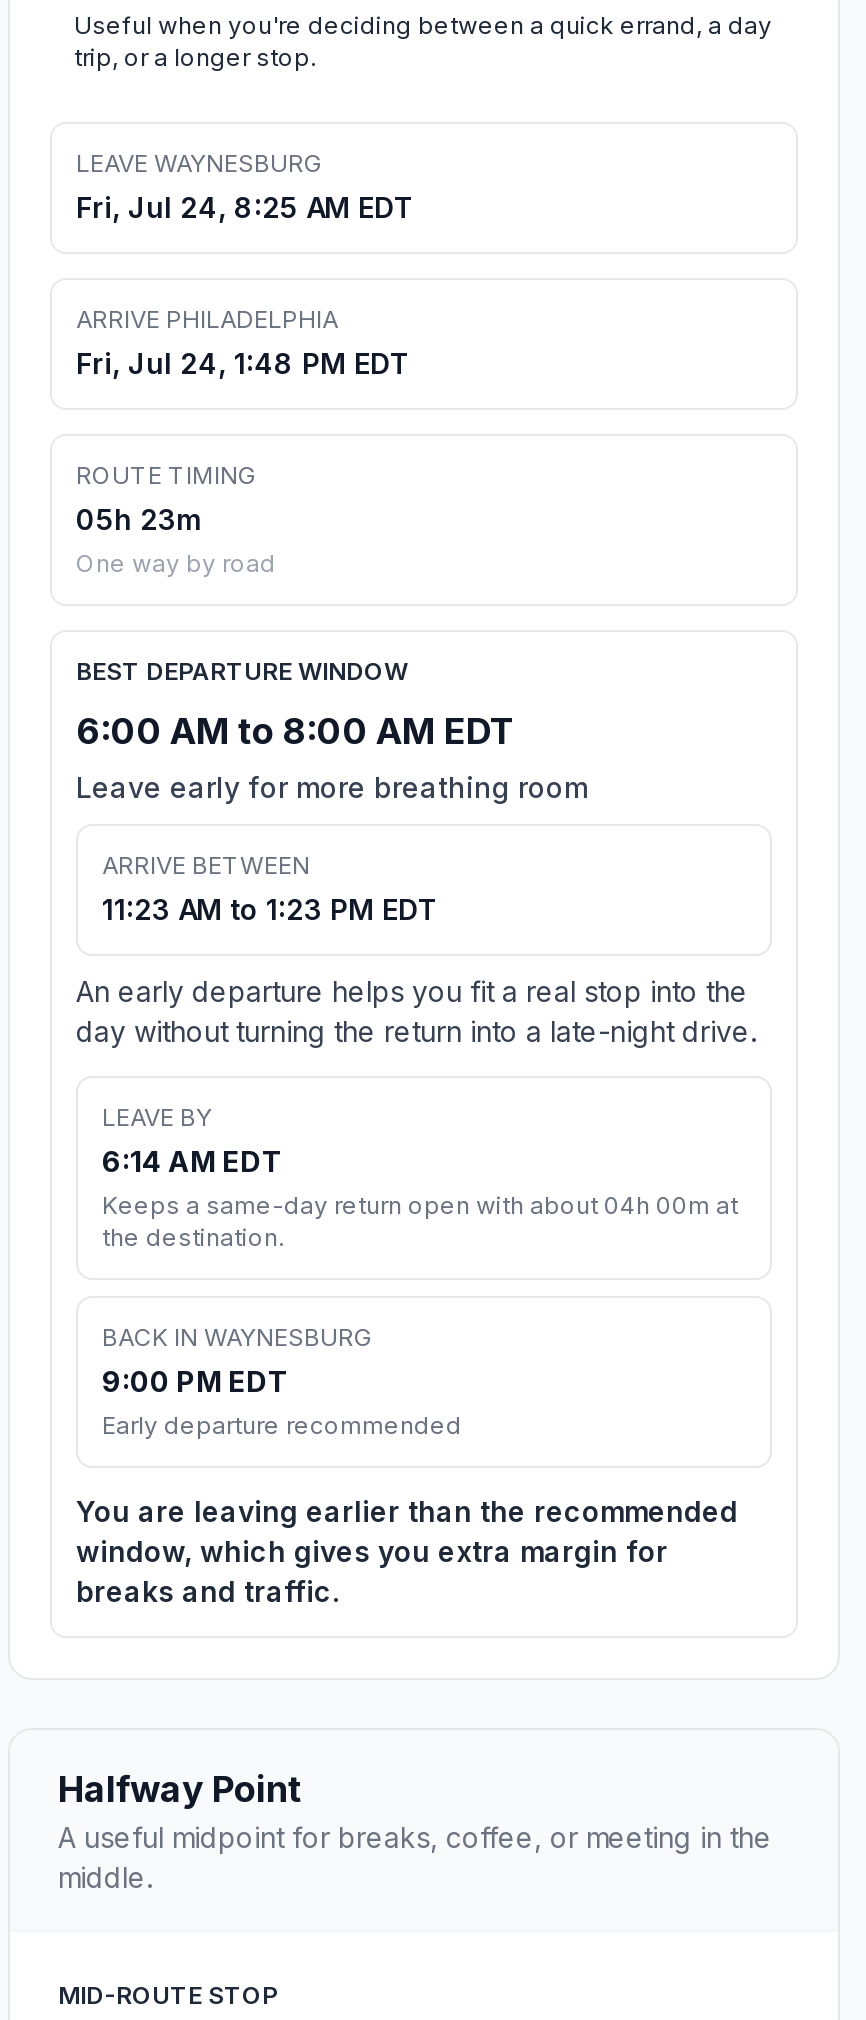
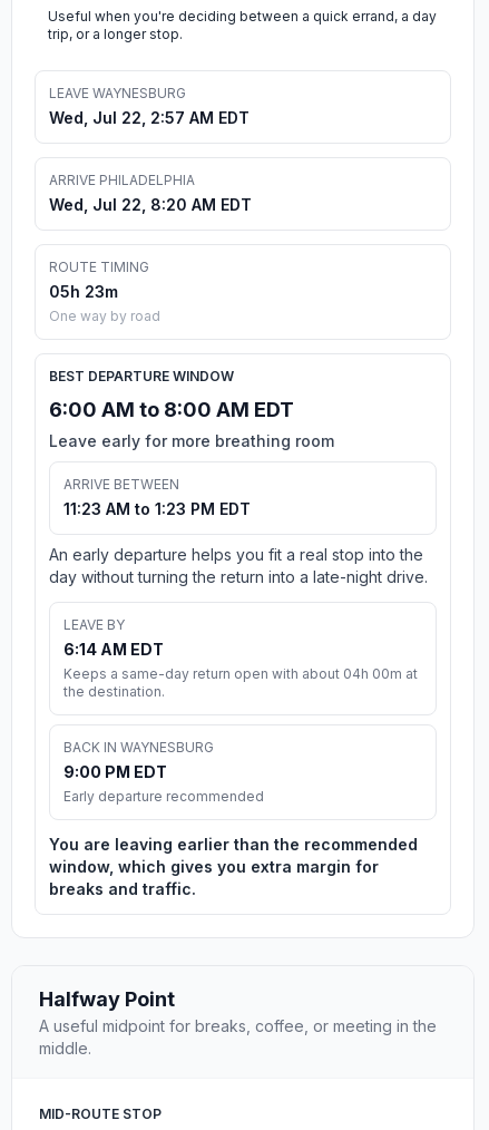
[76,190,414,224] Fri, Jul 24, 8:25 AM EDT -> [49,108,250,127] Wed, Jul 22, 2:57 AM EDT
[76,346,410,380] Fri, Jul 24, 1:48 PM EDT -> [49,195,252,214] Wed, Jul 22, 8:20 AM EDT

